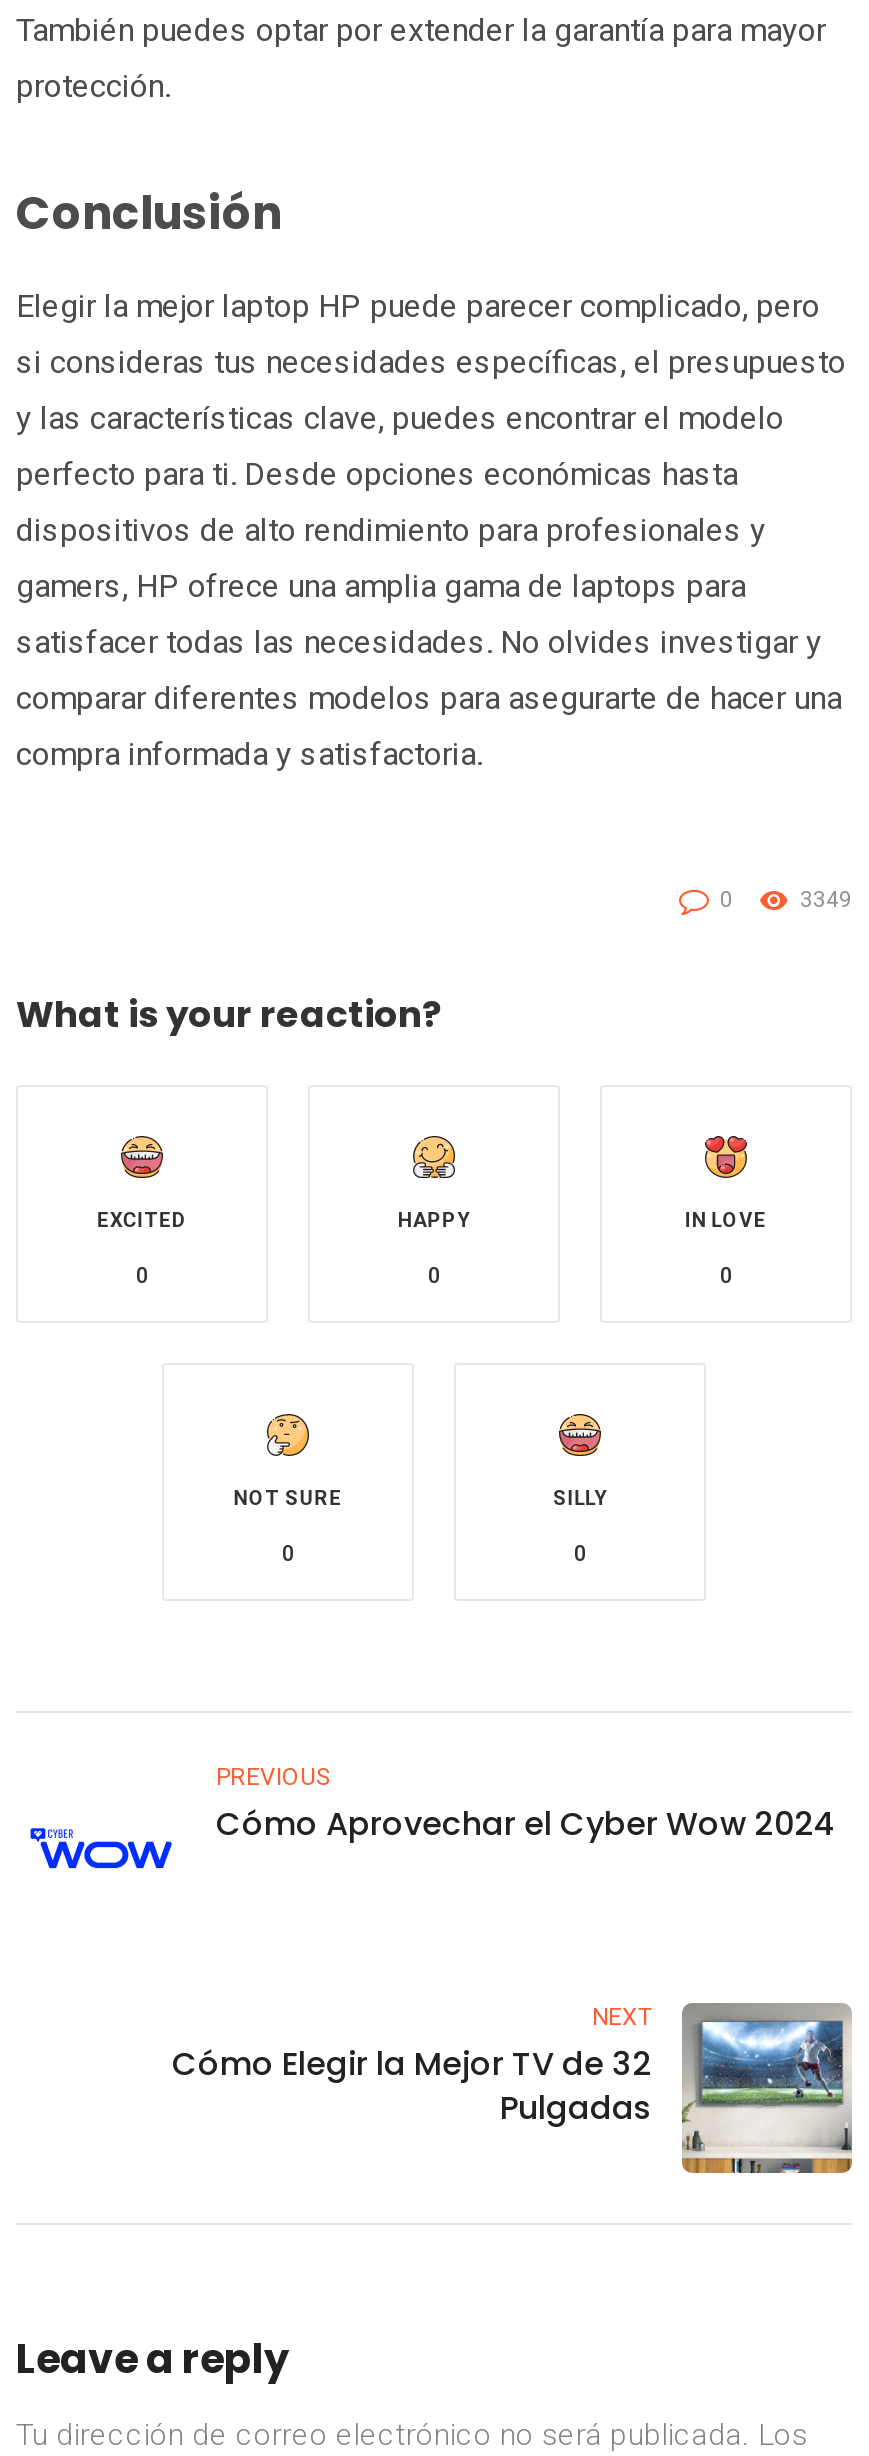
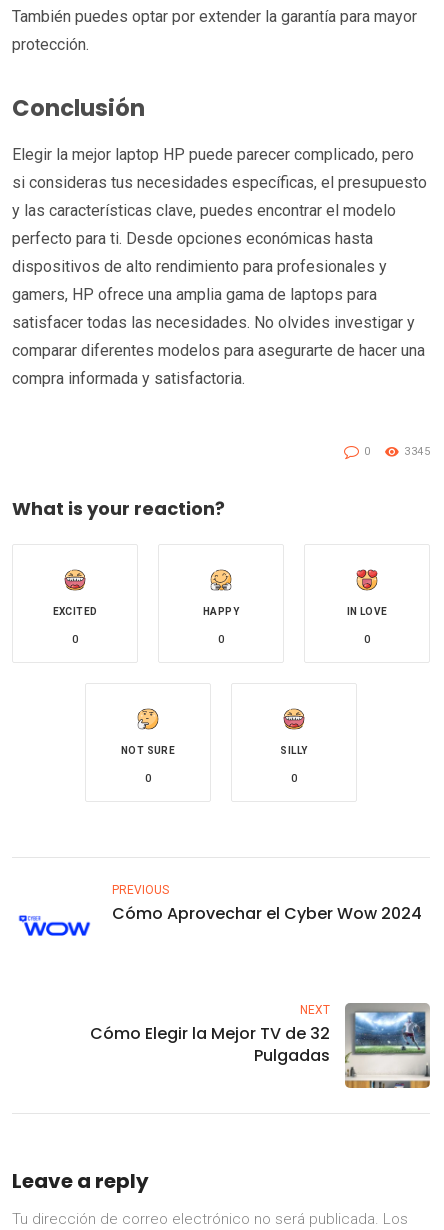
[800,886,852,912] 3349 -> [404,445,430,458] 3345

